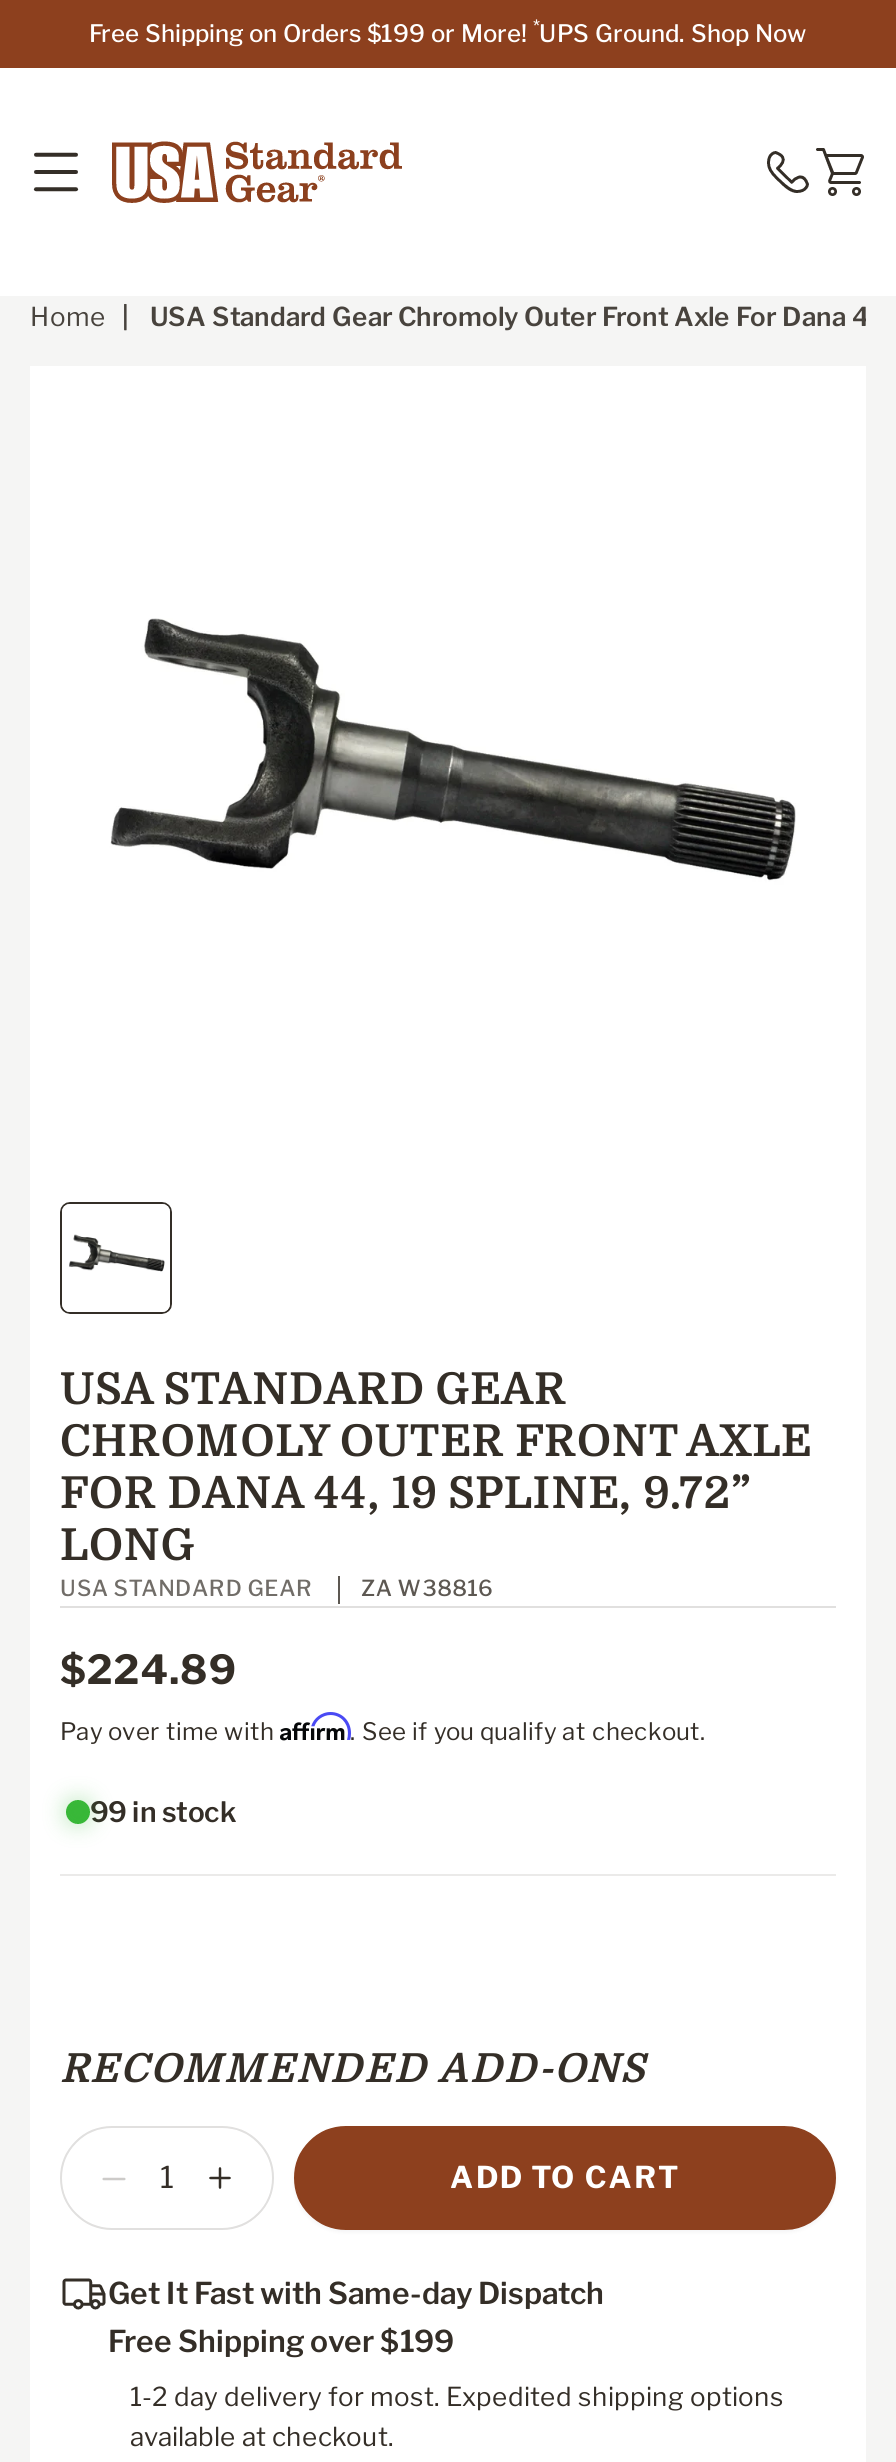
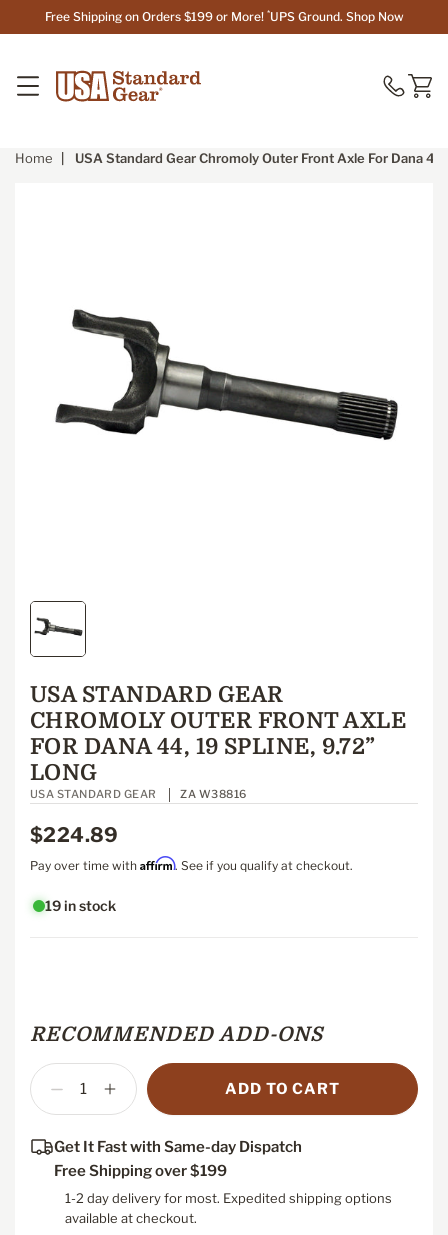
[90,1795,236,1829] 99 in stock -> [45,897,116,914] 19 in stock

